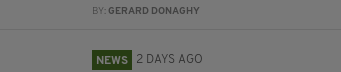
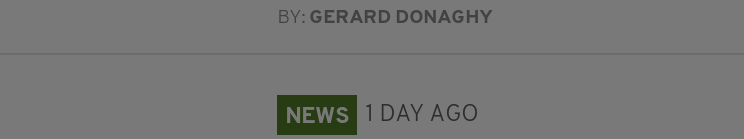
[96,54,203,67] NEWS 2 DAYS AGO -> [285,104,479,130] NEWS 1 DAY AGO

